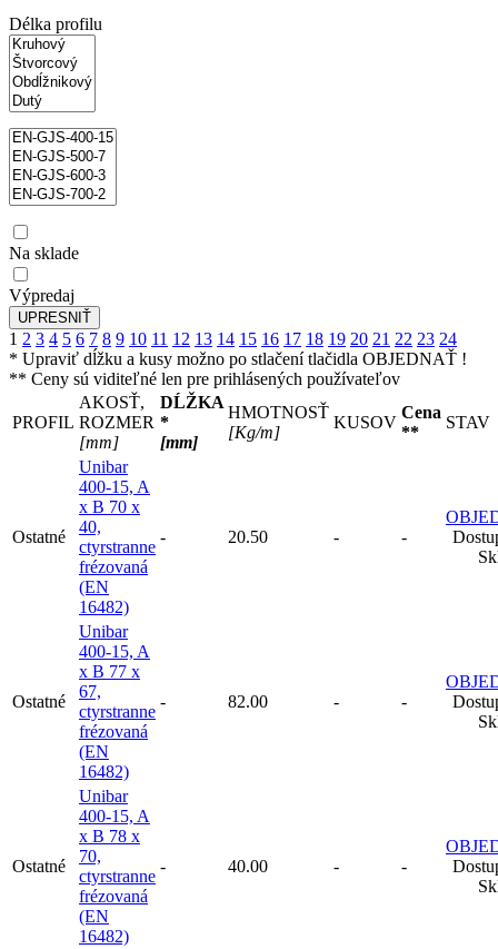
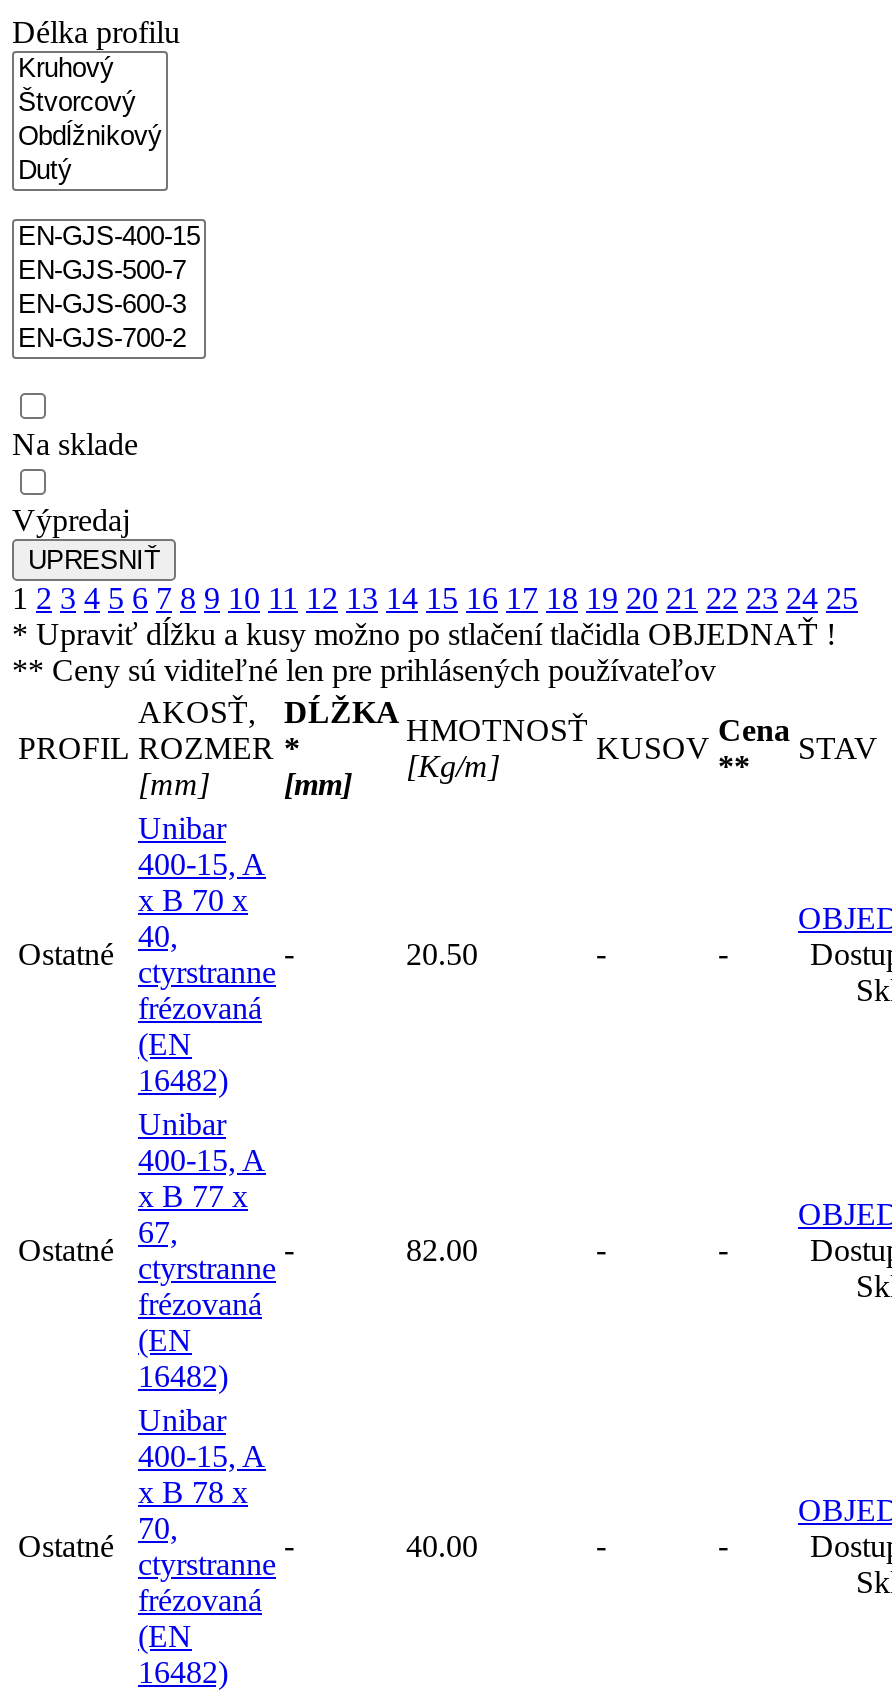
[9,329,457,348] 1 2 3 4 5 6 7 8 9 10 11 12 13 14 15 16 17 18 19 20 21 22 23 24 -> [12,581,858,615] 1 2 3 4 5 6 7 8 9 10 11 12 13 14 15 16 17 18 19 20 21 22 23 24 25

